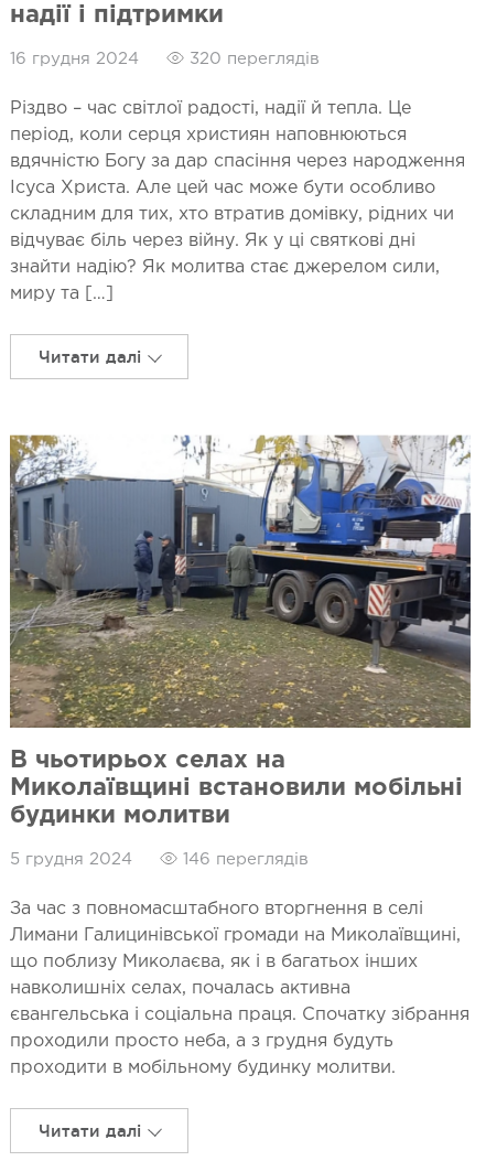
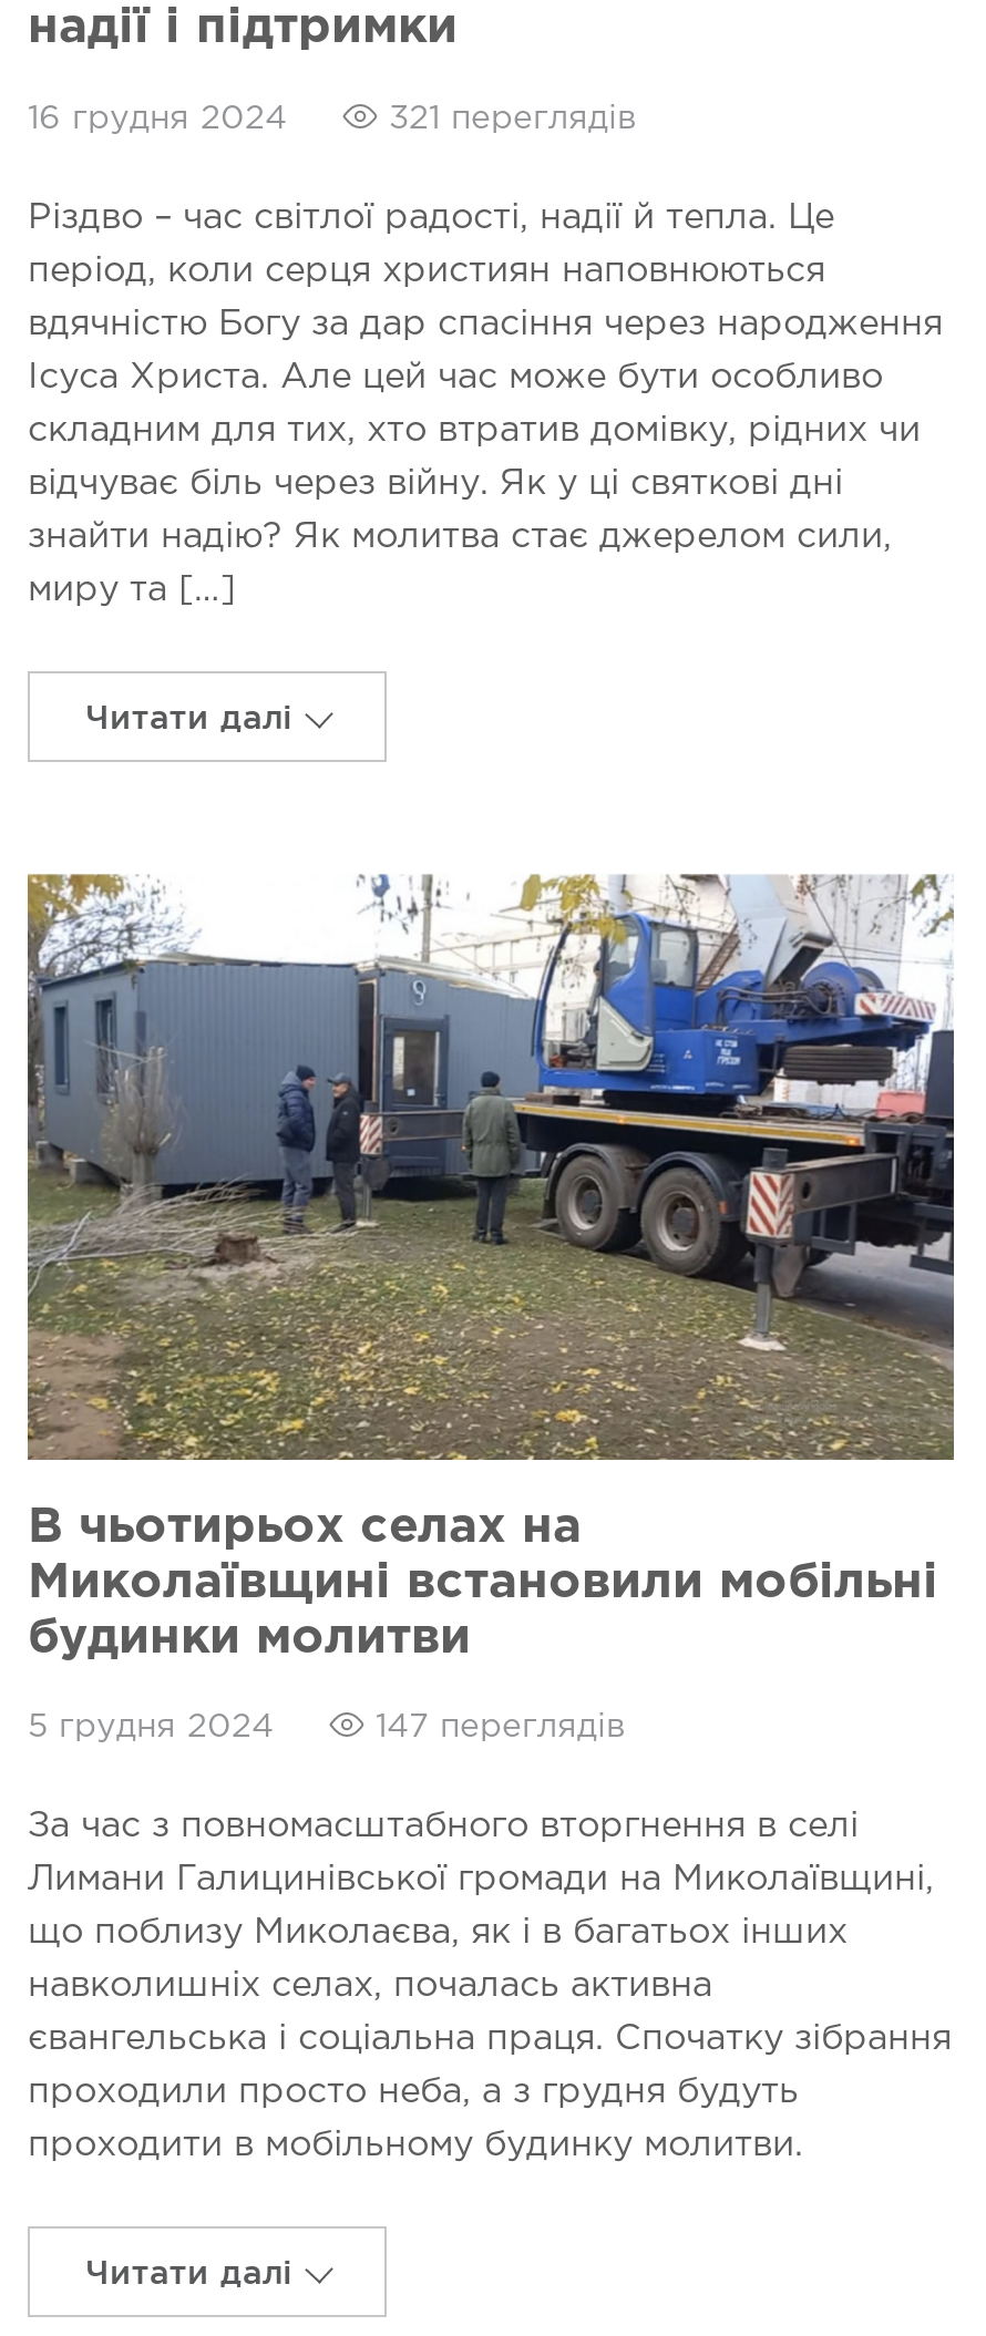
[184,52,320,66] 320 переглядів -> [378,104,637,132] 321 переглядів
[177,853,309,867] 146 переглядів -> [364,1713,626,1742] 147 переглядів

